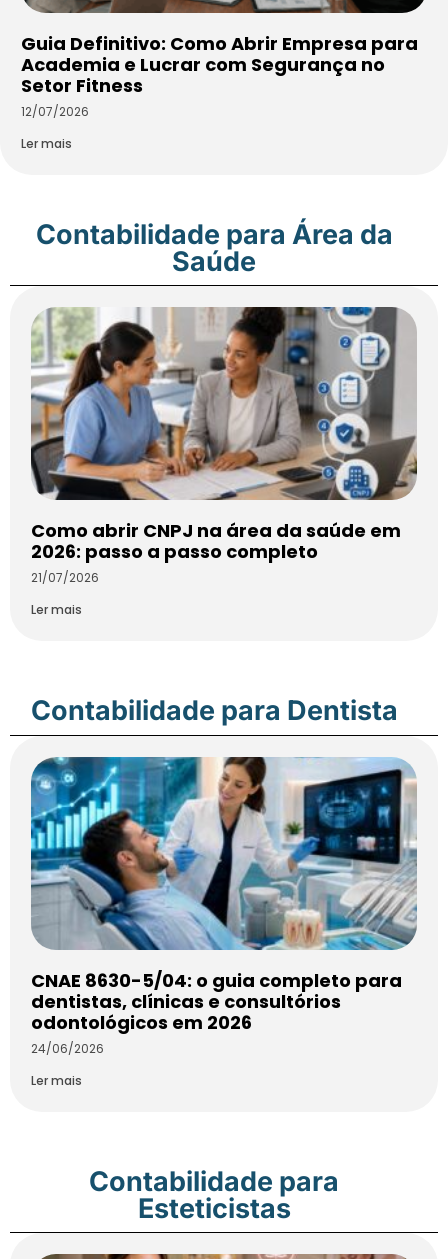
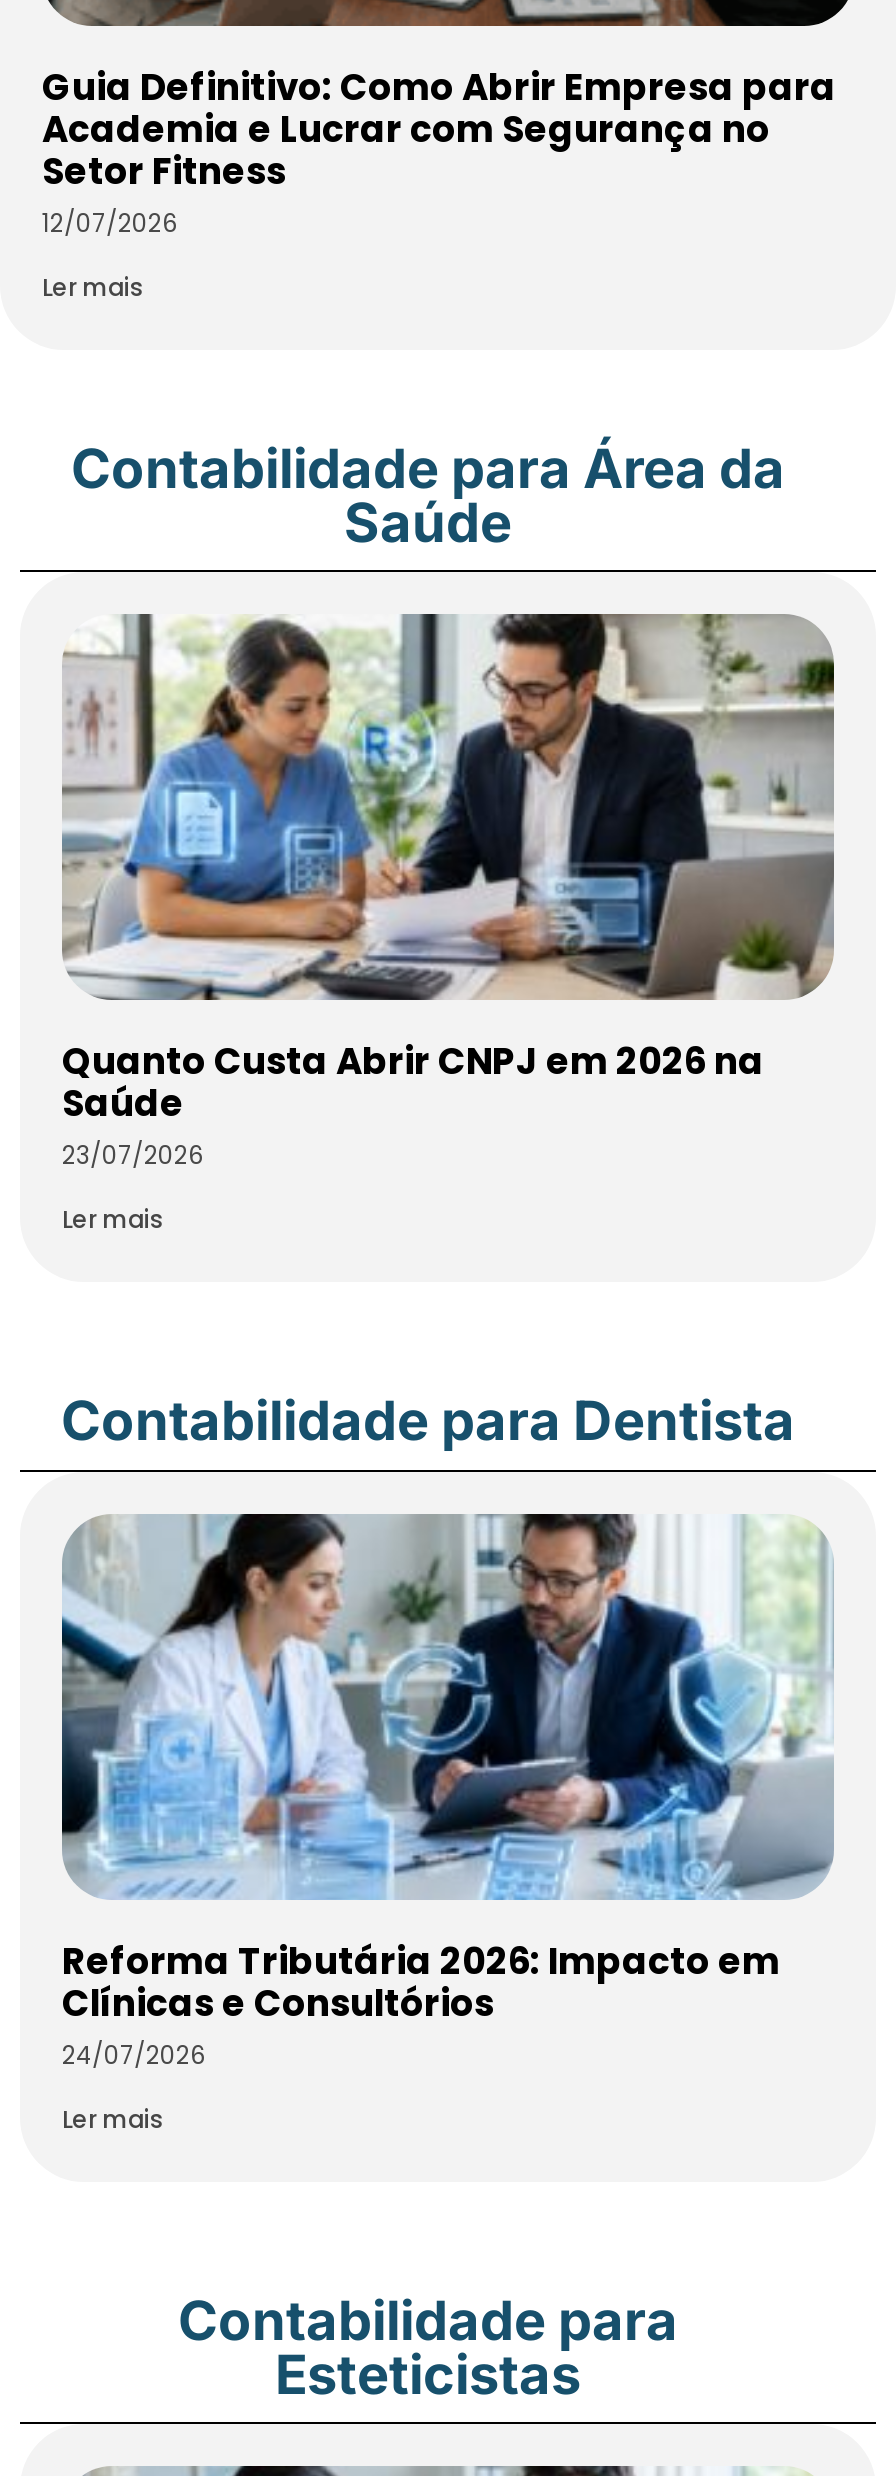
[31,306,417,586] [image] | Como abrir CNPJ na área da saúde em | 2026: passo a passo completo | 21/07/2026 -> [62,612,836,1172] [image] | Quanto Custa Abrir CNPJ em 2026 na | Saúde | 23/07/2026
[31,756,417,1057] [image] | CNAE 8630-5/04: o guia completo para | dentistas, clínicas e consultórios | odontológicos em 2026 | 24/06/2026 -> [60,1512,832,2072] [image] | Reforma Tributária 2026: Impacto em | Clínicas e Consultórios | 24/07/2026

